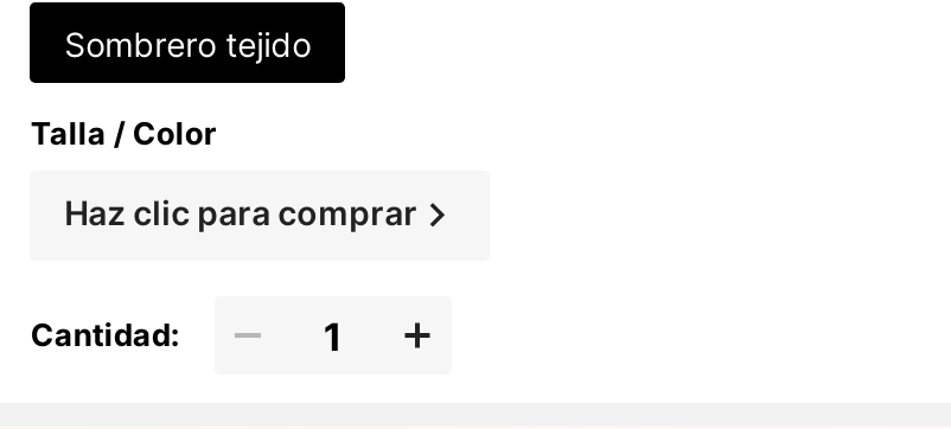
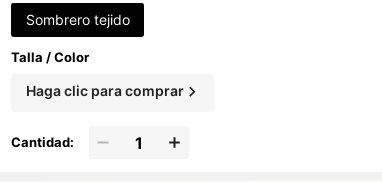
[65,192,418,233] Haz clic para comprar -> [26,82,184,99] Haga clic para comprar

